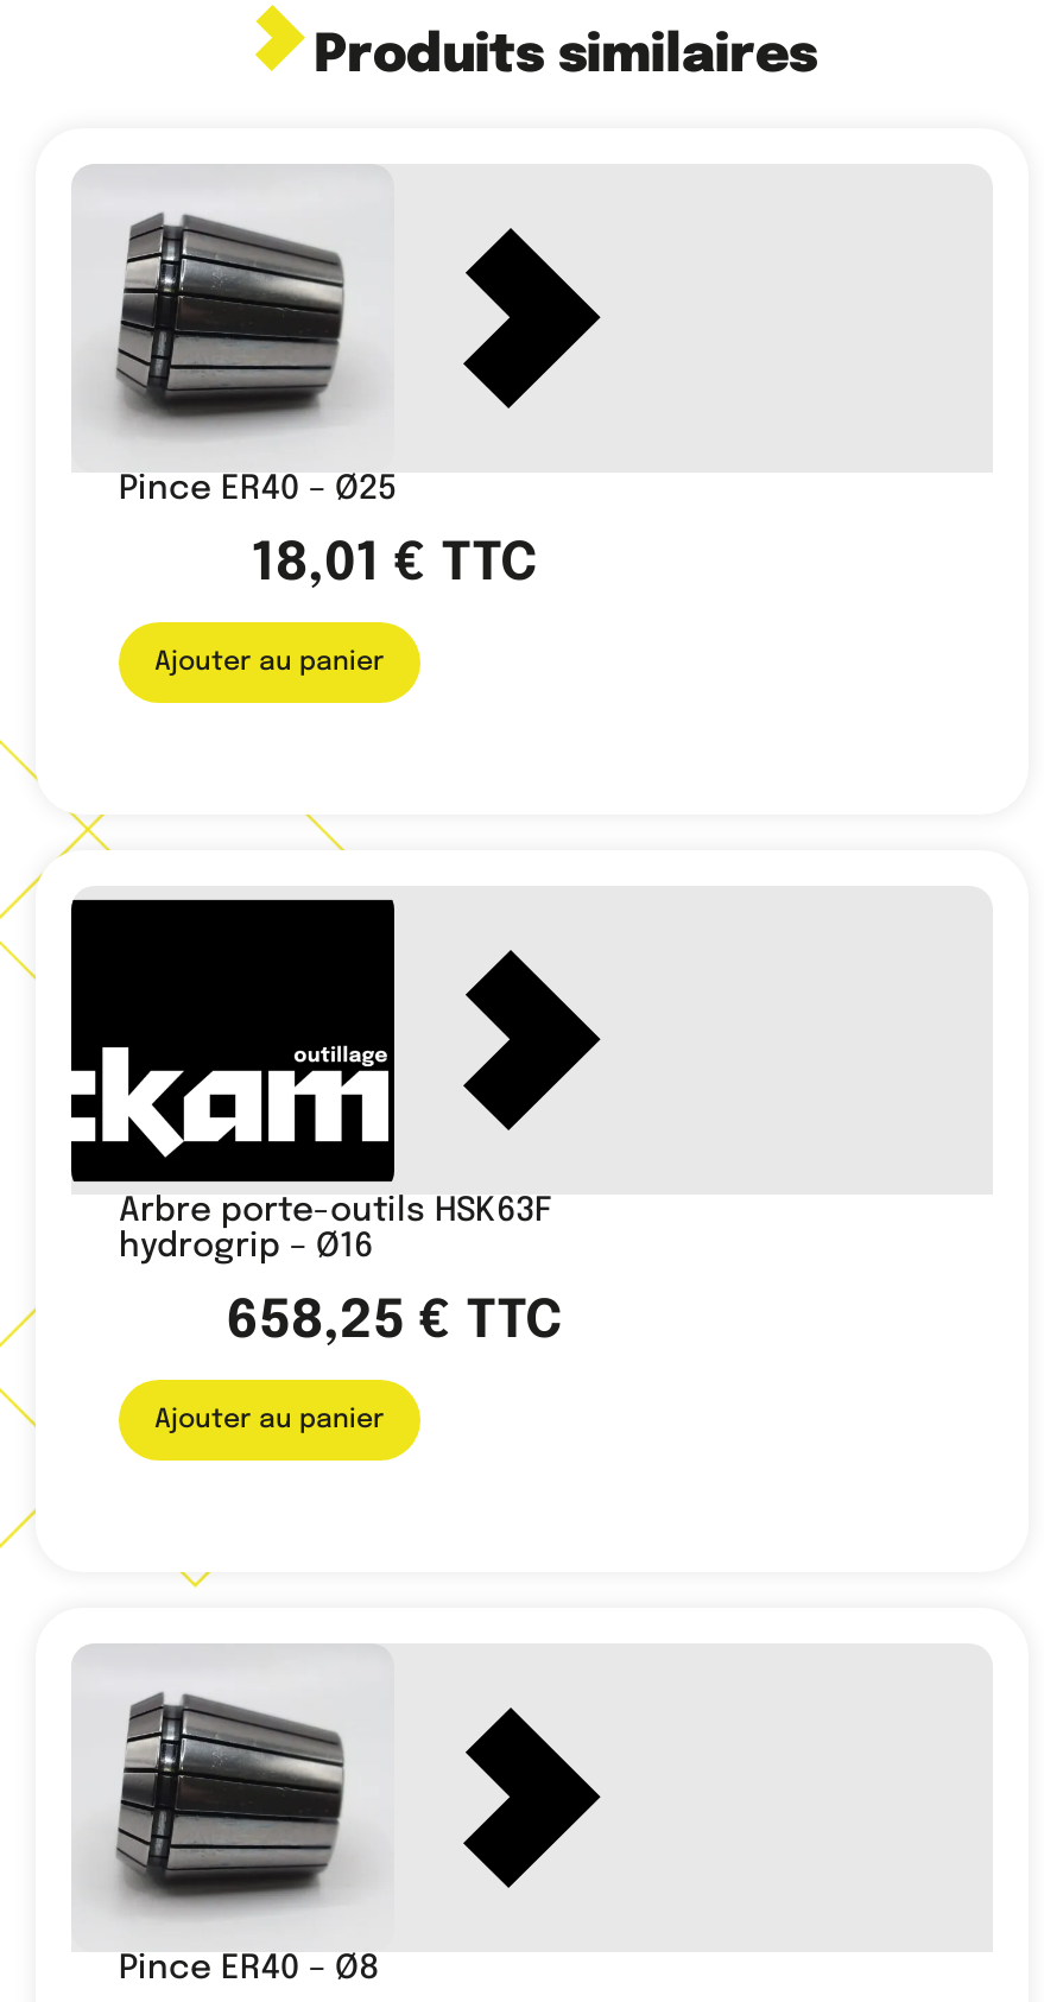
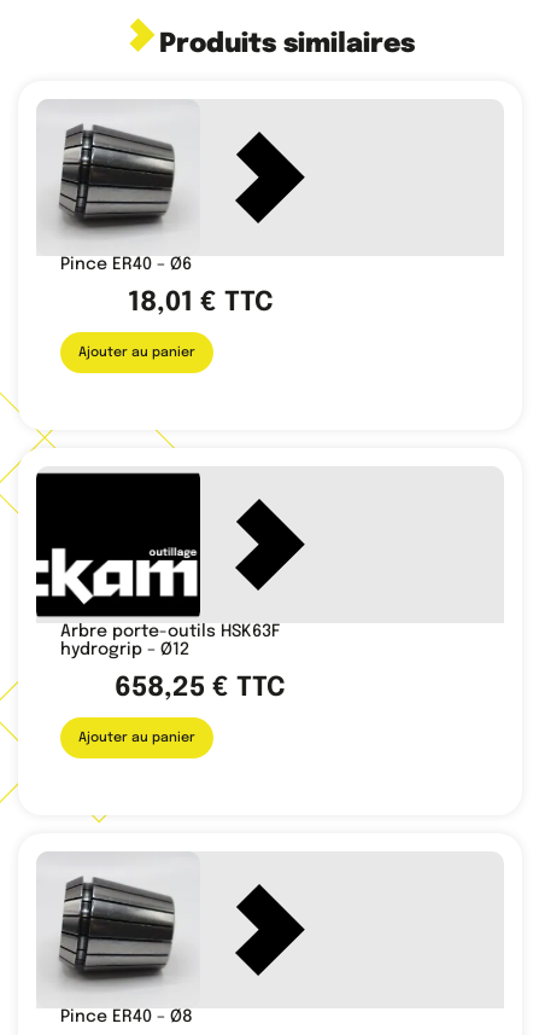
[119,473,397,506] Pince ER40 – Ø25 -> [60,256,192,273] Pince ER40 – Ø6
[119,1230,373,1264] hydrogrip – Ø16 -> [60,641,189,658] hydrogrip – Ø12

